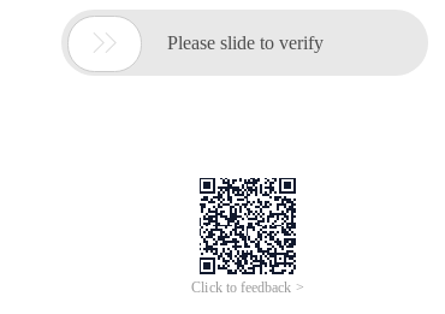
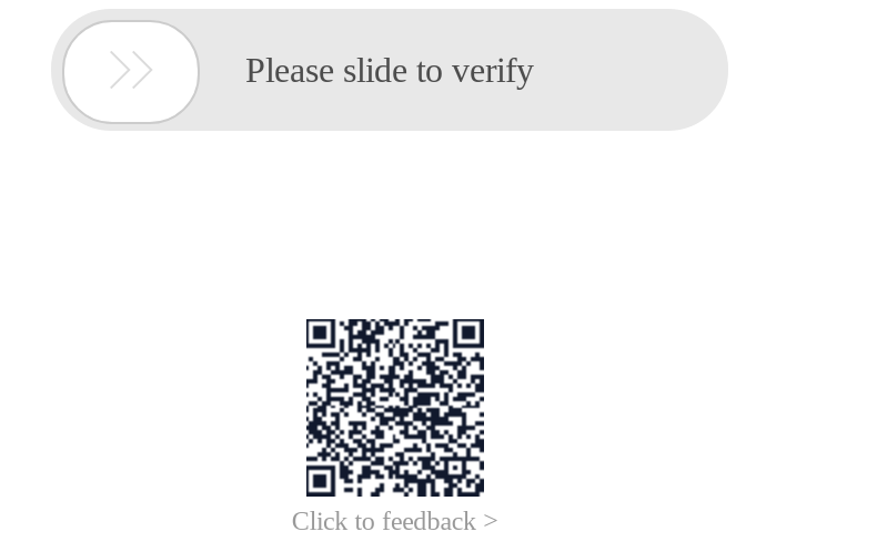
[200,177,297,276] [image] -> [306,317,486,499] [image]

